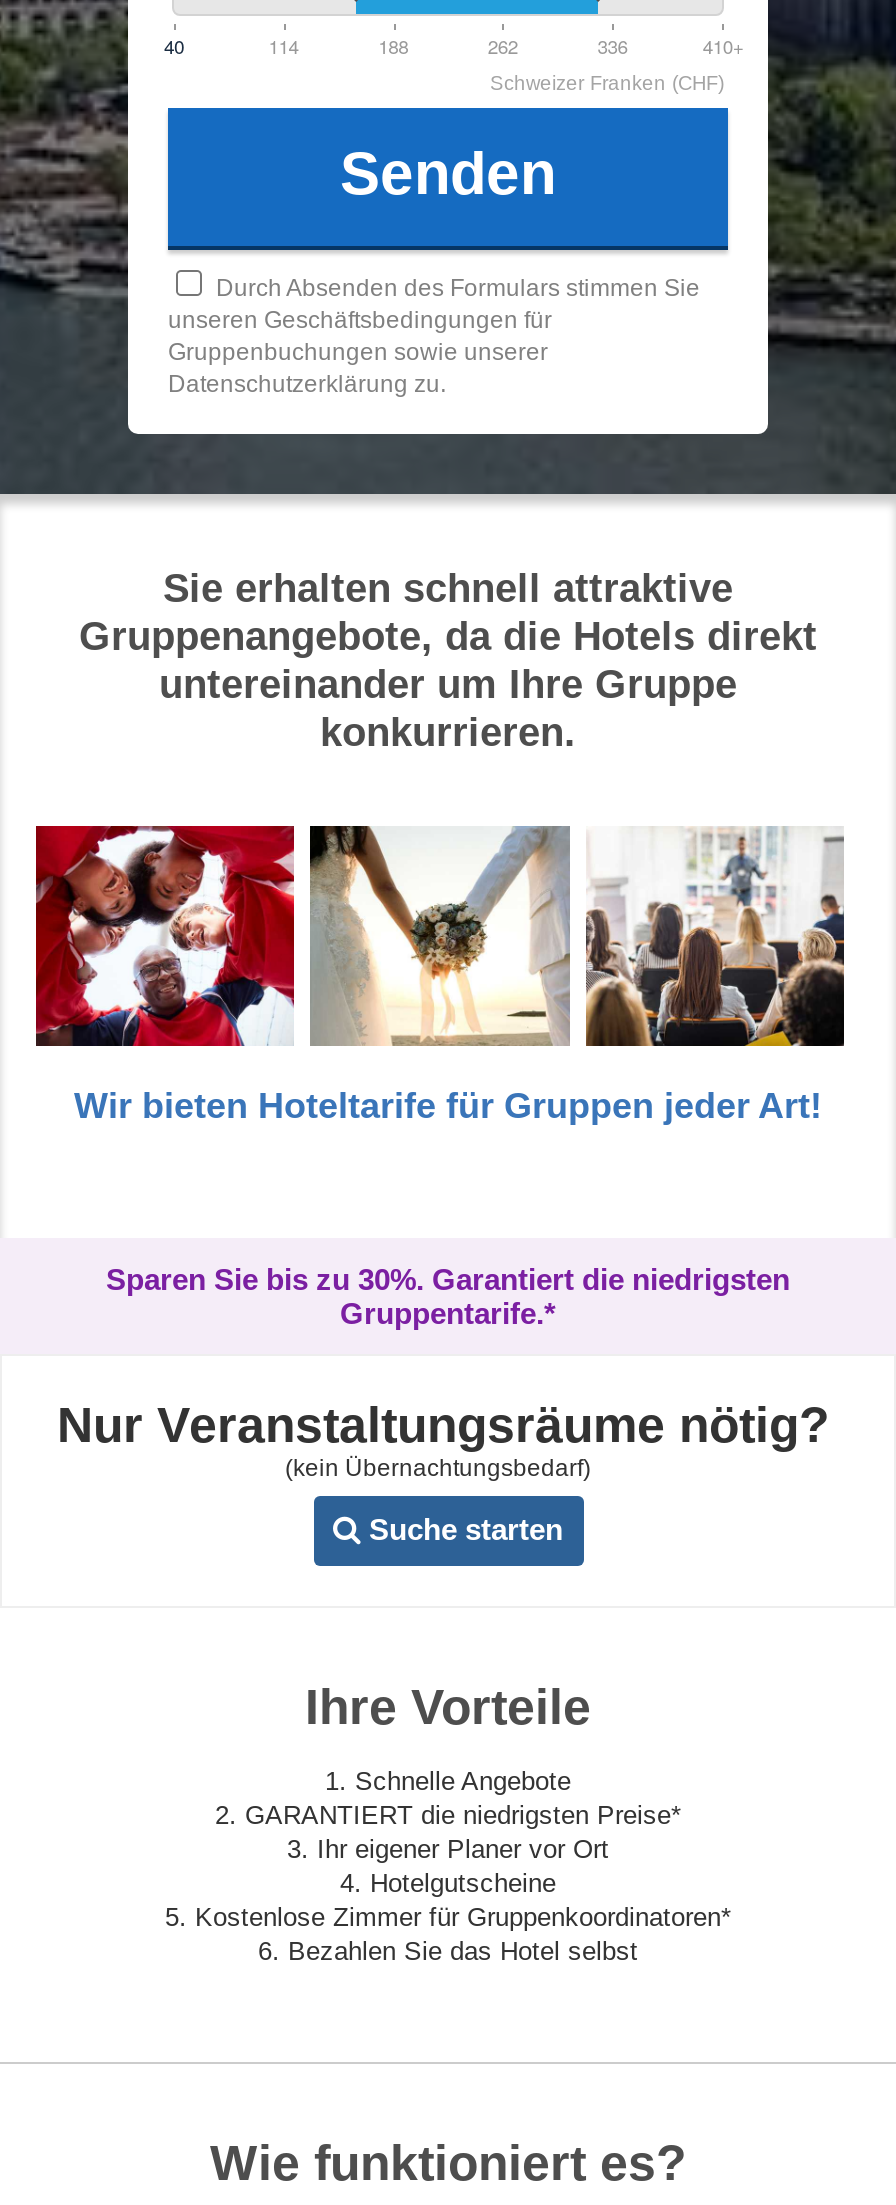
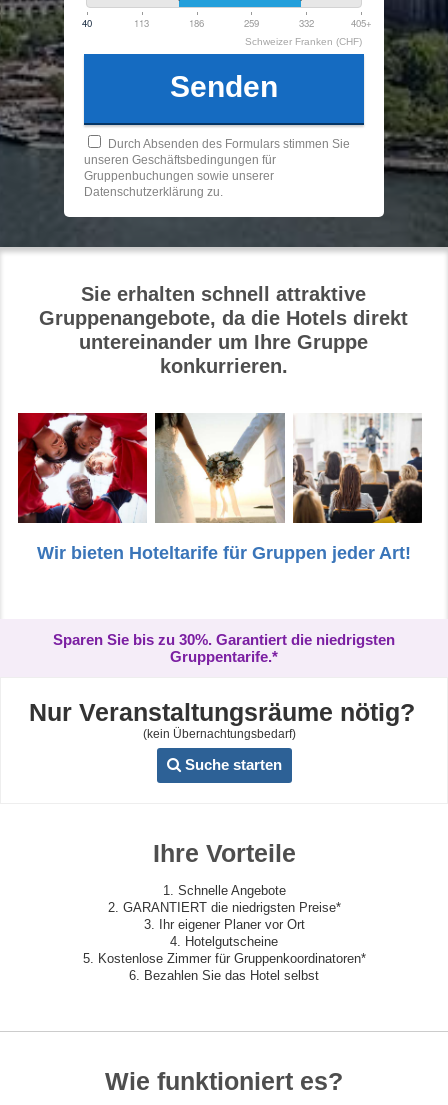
[269,32,299,60] 114 -> [134,16,149,30] 113
[378,32,408,60] 188 -> [189,16,204,30] 186
[488,32,518,60] 262 -> [244,16,259,30] 259
[597,32,627,60] 336 -> [299,16,314,30] 332
[703,32,745,60] 410+ -> [351,16,372,30] 405+

